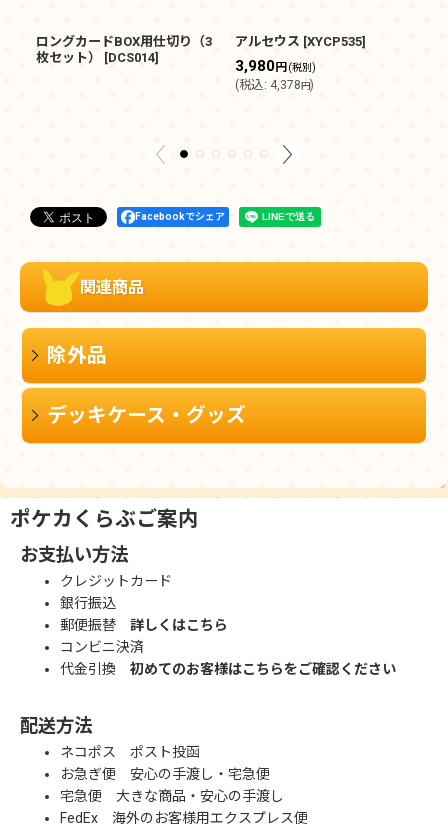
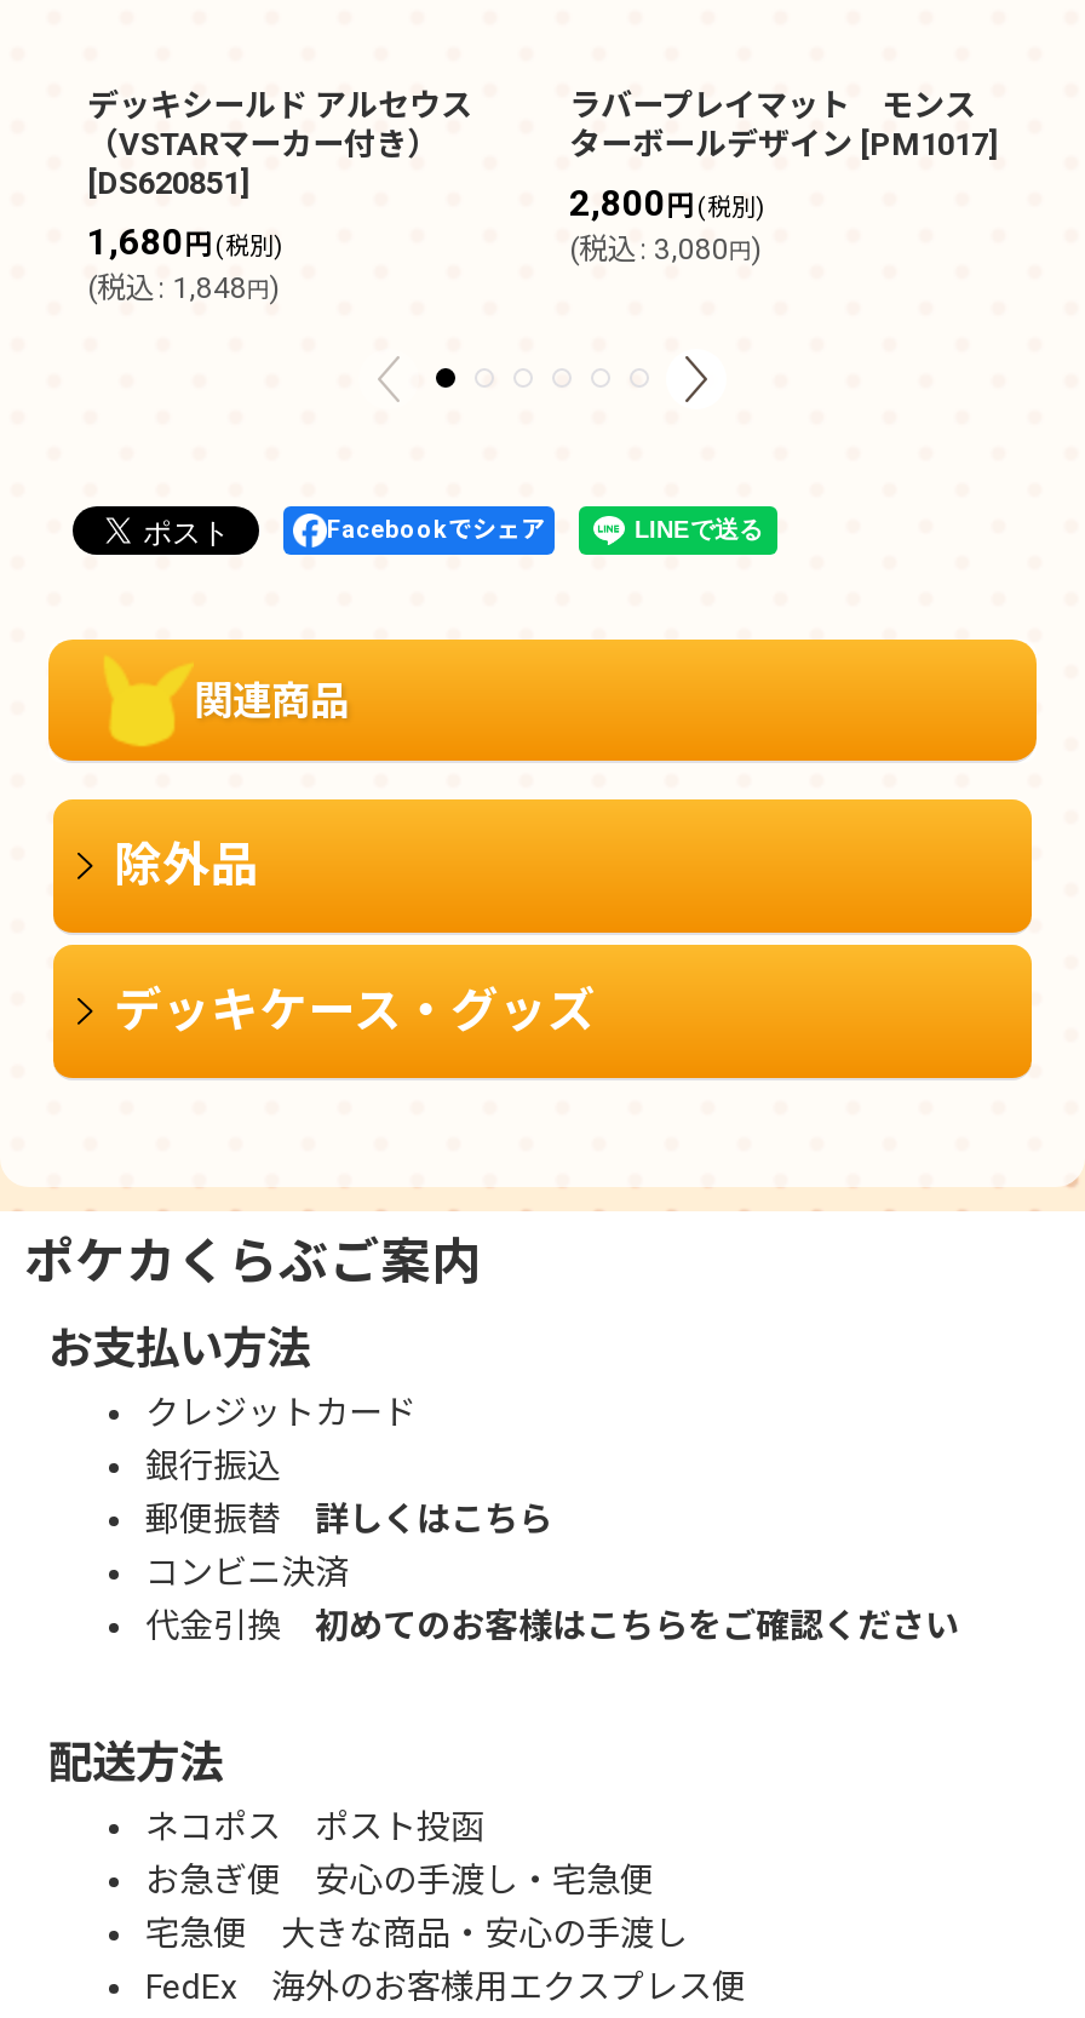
[36,34,212,65] ロングカードBOX用仕切り（3 | 枚セット） [DCS014] -> [87,88,472,306] デッキシールド アルセウス | （VSTARマーカー付き） | [DS620851] | 1,680円(税別) | (税込: 1,848円)
[235,34,366,92] アルセウス [XYCP535] | 3,980円(税別) | (税込: 4,378円) -> [569,88,998,267] ラバープレイマット モンス | ターボールデザイン [PM1017] | 2,800円(税別) | (税込: 3,080円)

